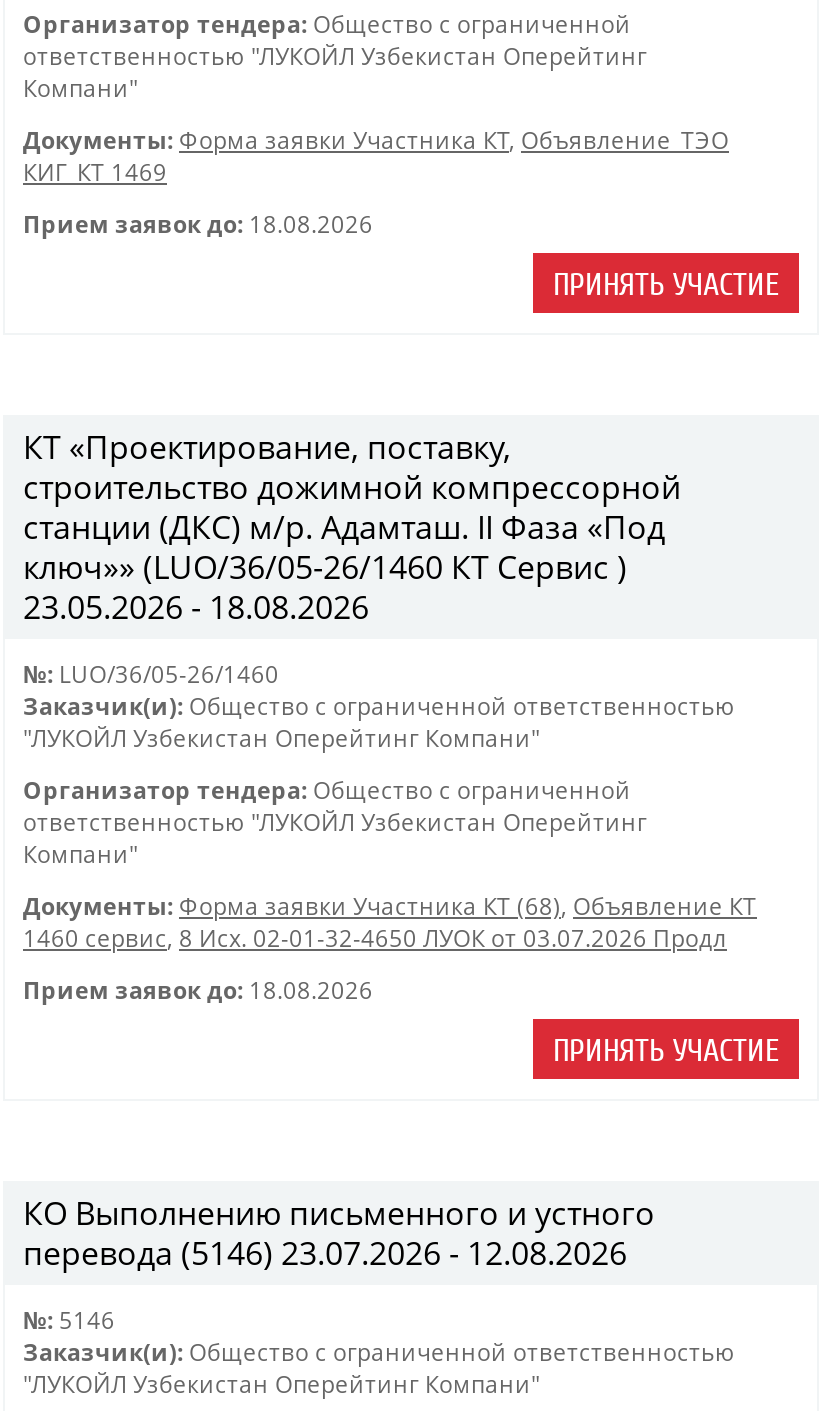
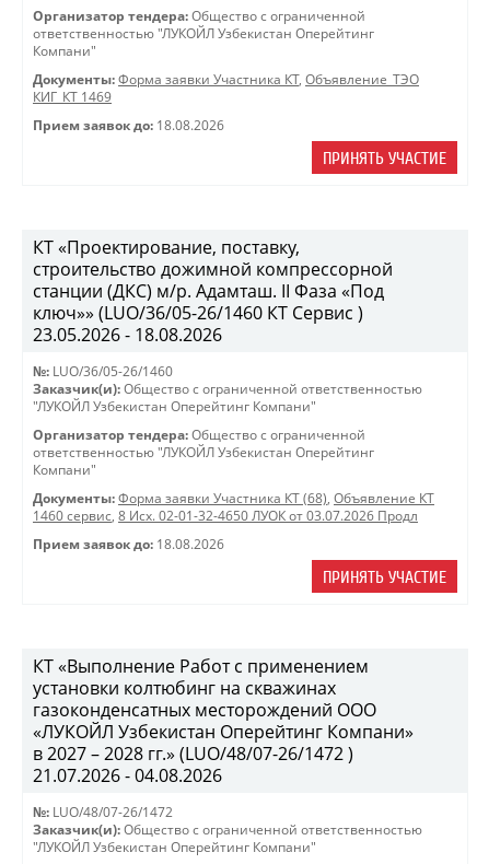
[23,1191,655,1275] КО Выполнению письменного и устного | перевода (5146) 23.07.2026 - 12.08.2026 -> [33,654,414,787] КТ «Выполнение Работ с применением | установки колтюбинг на скважинах | газоконденсатных месторождений ООО | «ЛУКОЙЛ Узбекистан Оперейтинг Компани» | в 2027 – 2028 гг.» (LUO/48/07-26/1472 ) | 21.07.2026 - 04.08.2026
[23,1305,115,1335] №: 5146 -> [33,804,173,820] №: LUO/48/07-26/1472

